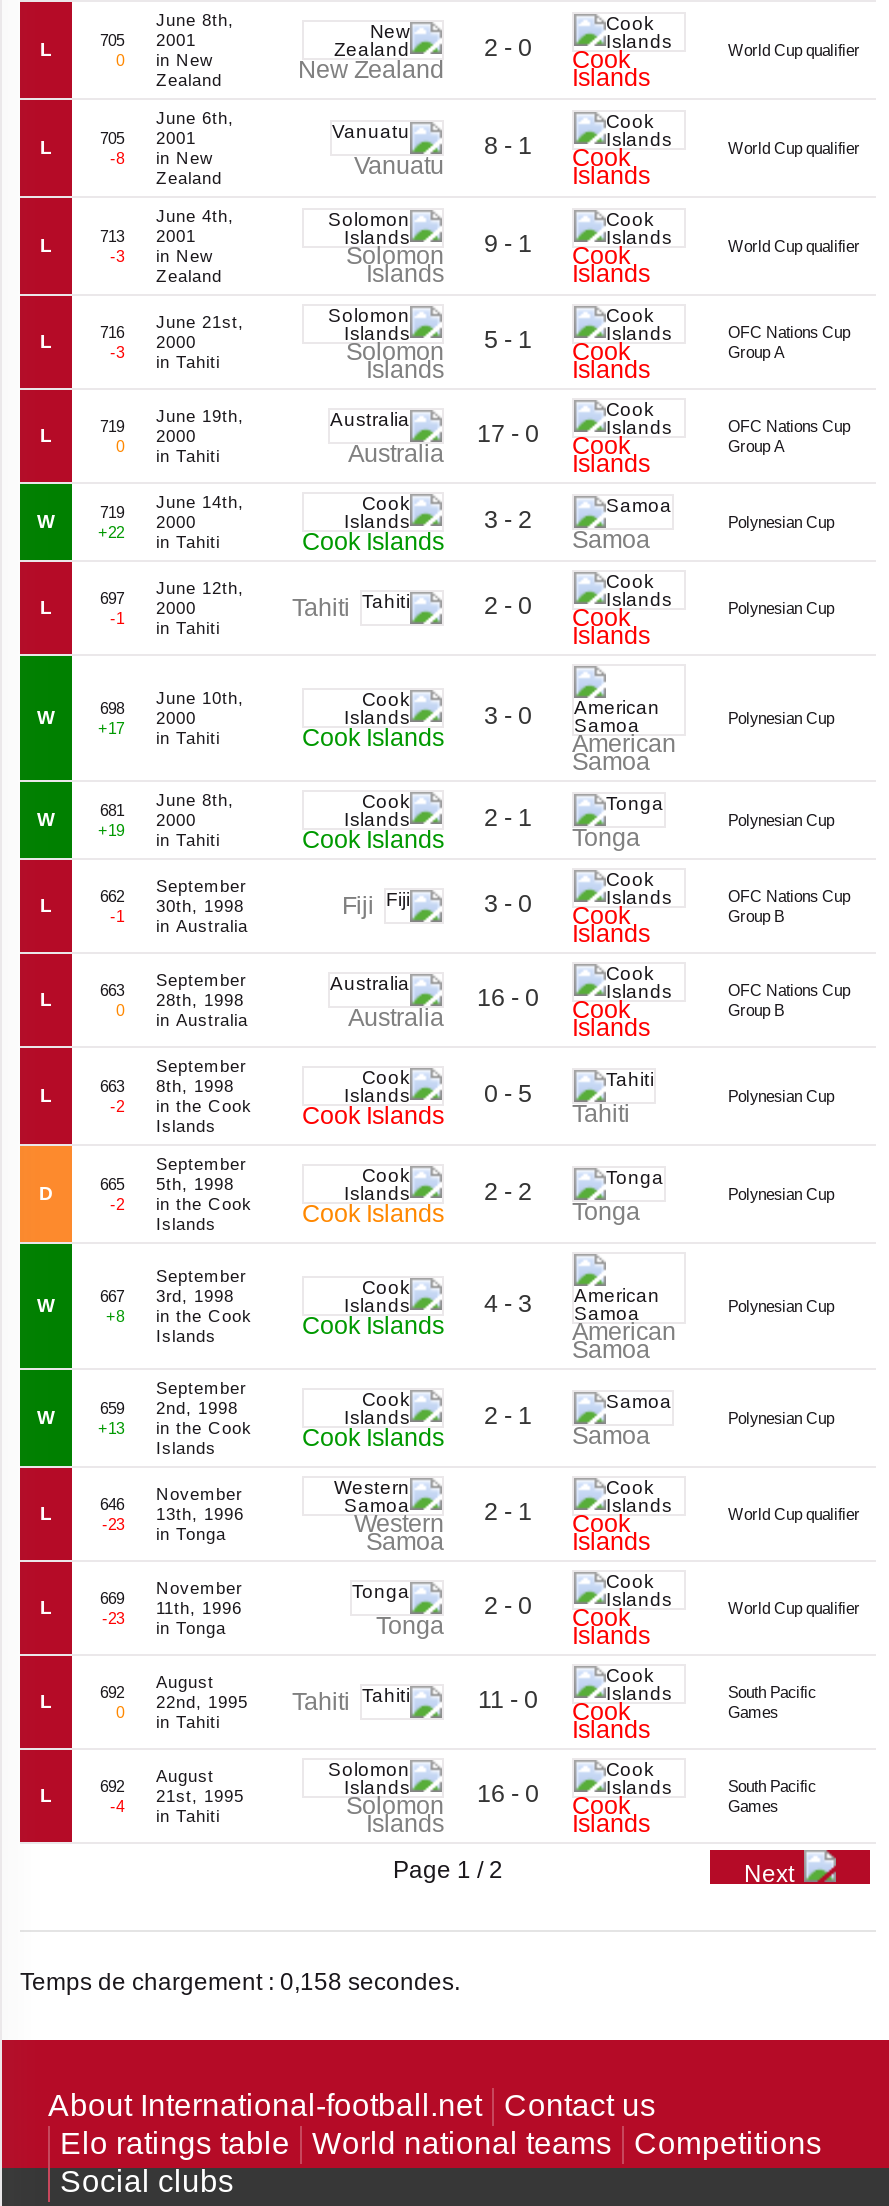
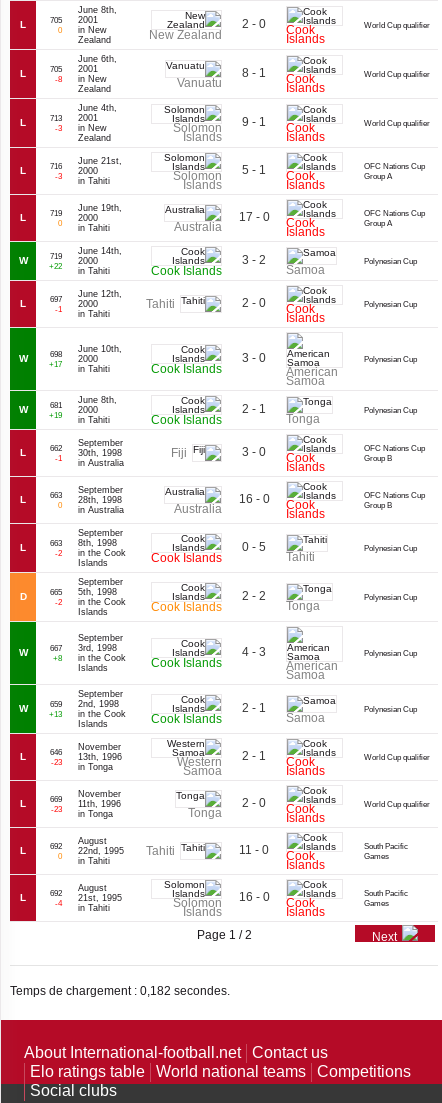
[20,1968,460,1996] Temps de chargement : 0,158 secondes. -> [10,984,230,998] Temps de chargement : 0,182 secondes.

